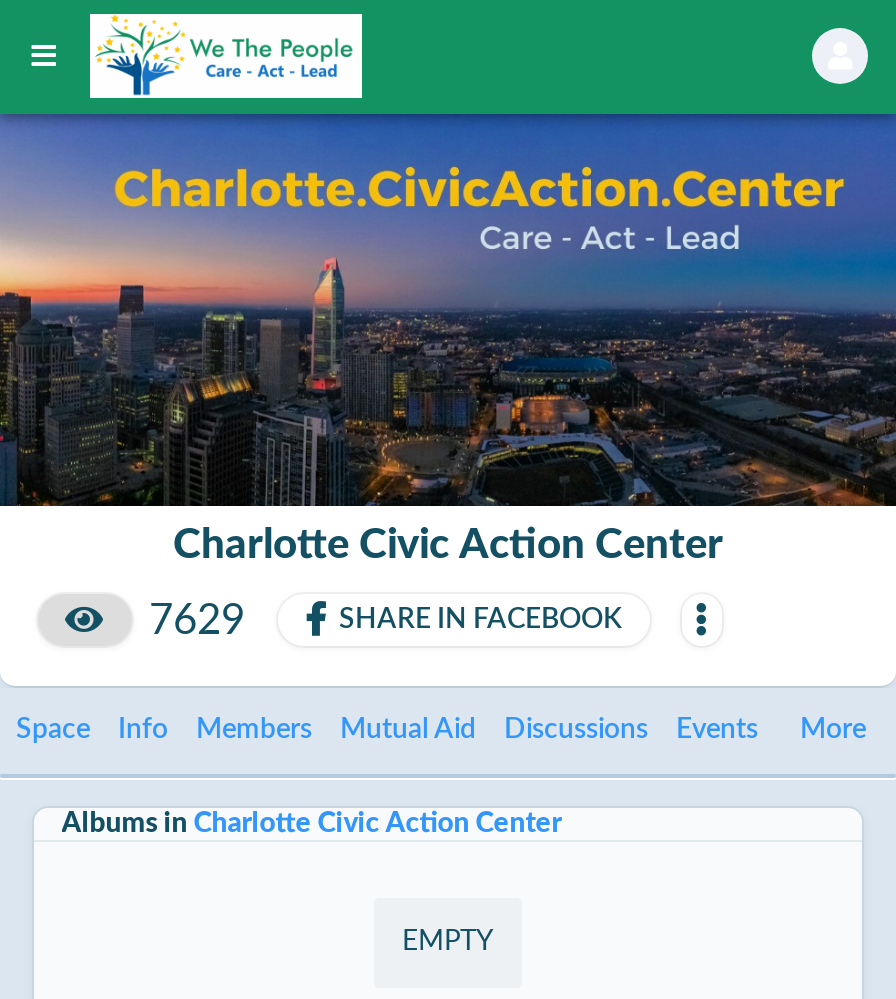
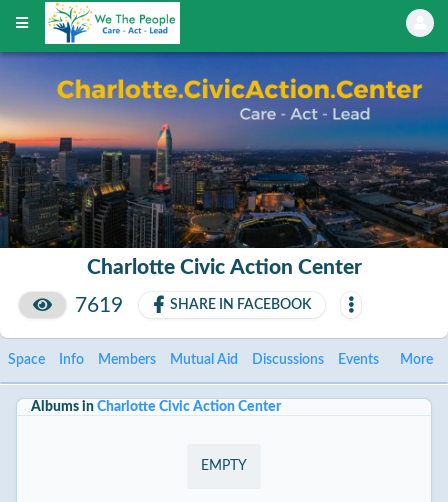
[149,600,245,642] 7629 -> [74,295,122,316] 7619

